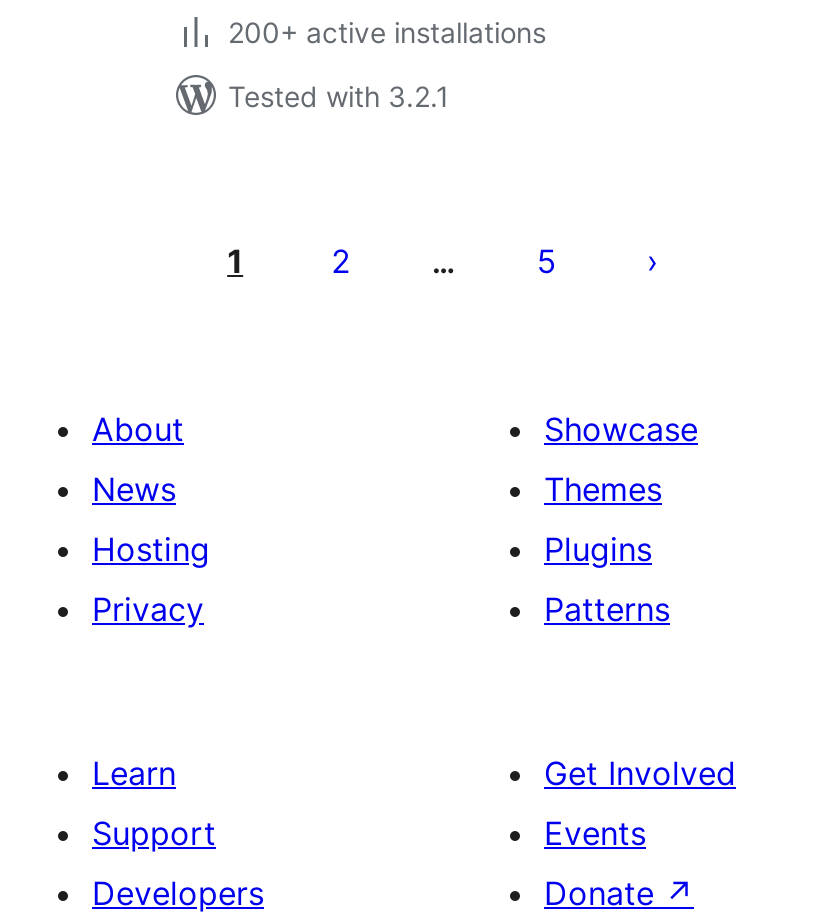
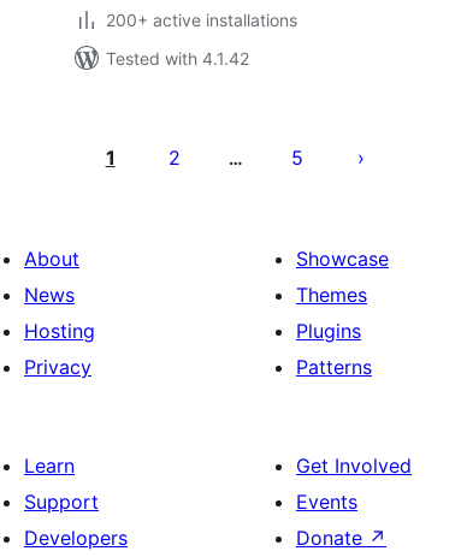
[228,79,450,113] Tested with 3.2.1 -> [106,48,249,69] Tested with 4.1.42

